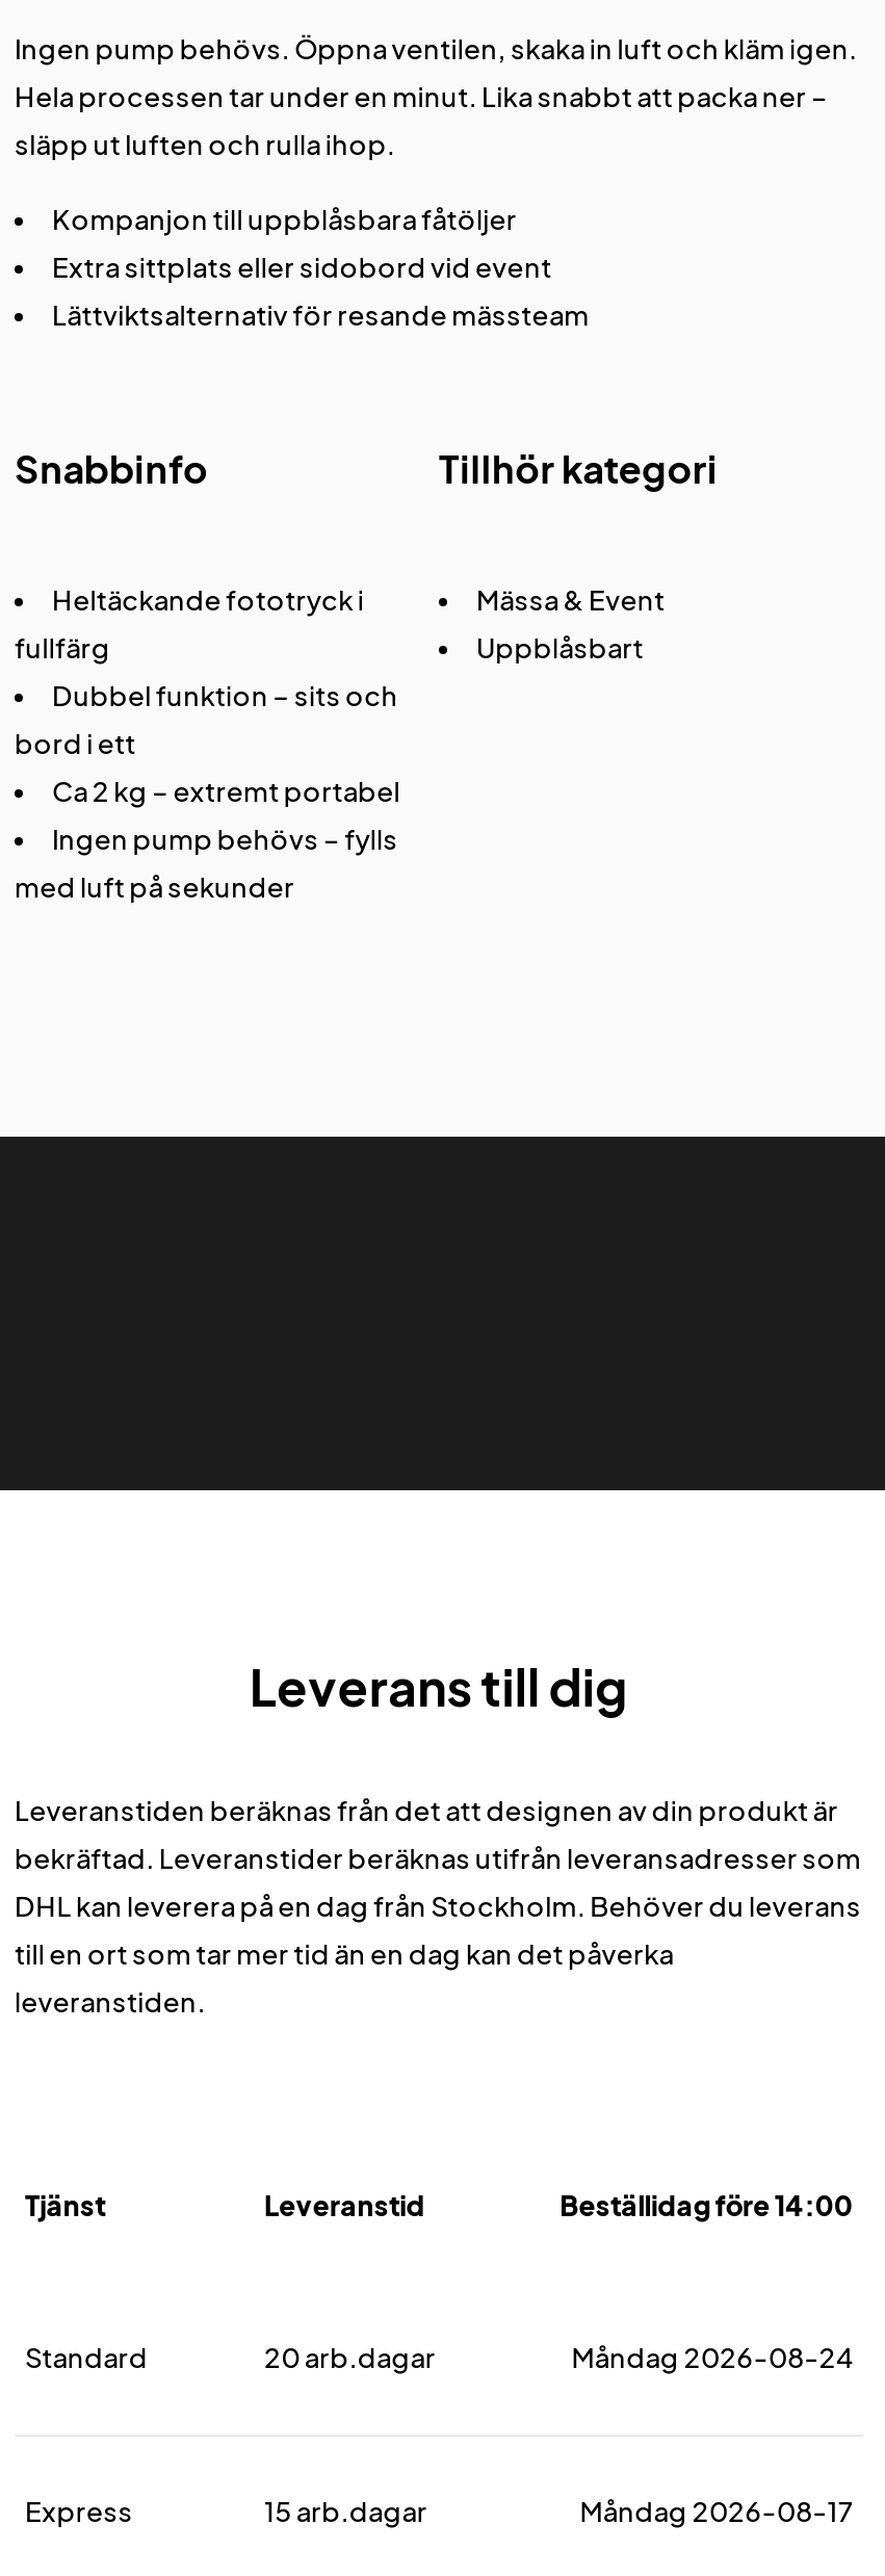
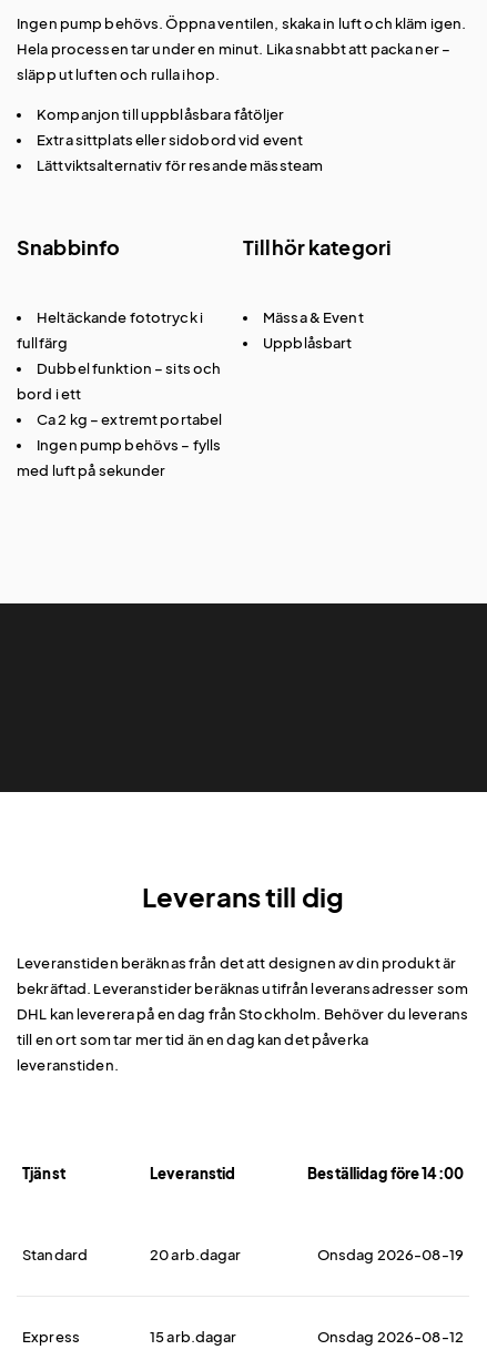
[572,2341,853,2374] Måndag 2026-08-24 -> [317,1246,464,1263] Onsdag 2026-08-19
[580,2495,853,2528] Måndag 2026-08-17 -> [317,1328,464,1346] Onsdag 2026-08-12

